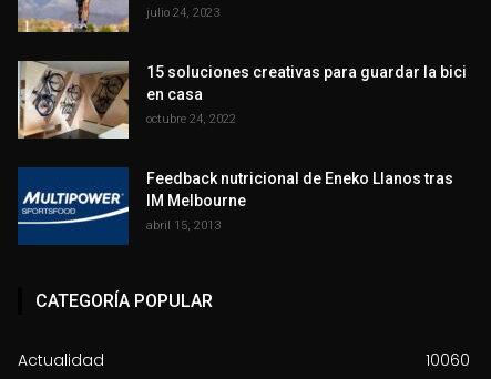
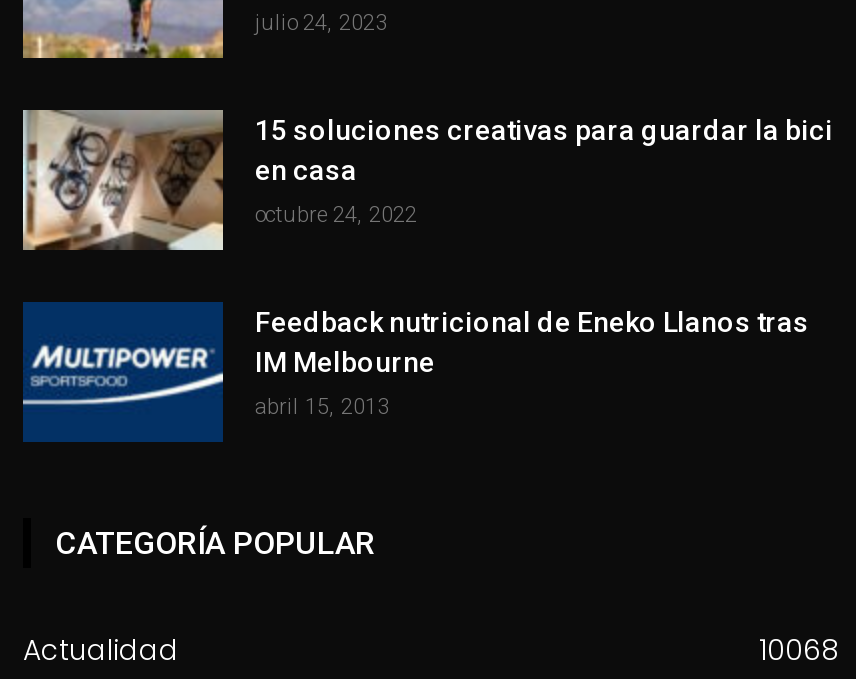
[426,349,470,371] 10060 -> [759,629,839,669] 10068

